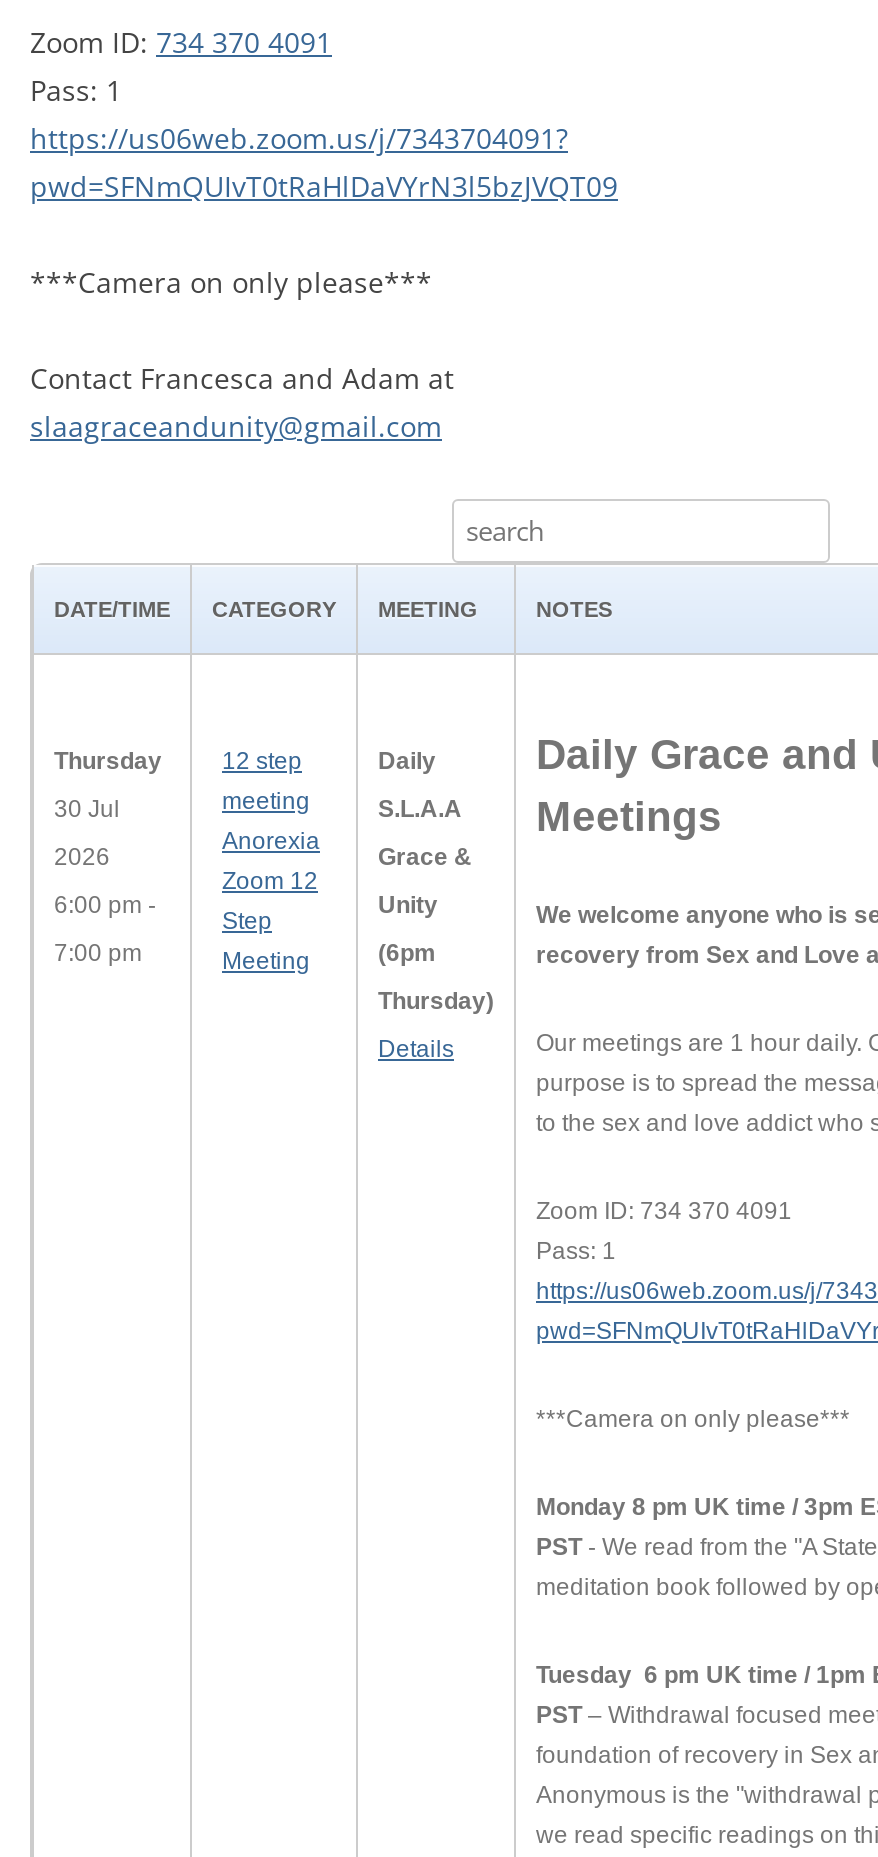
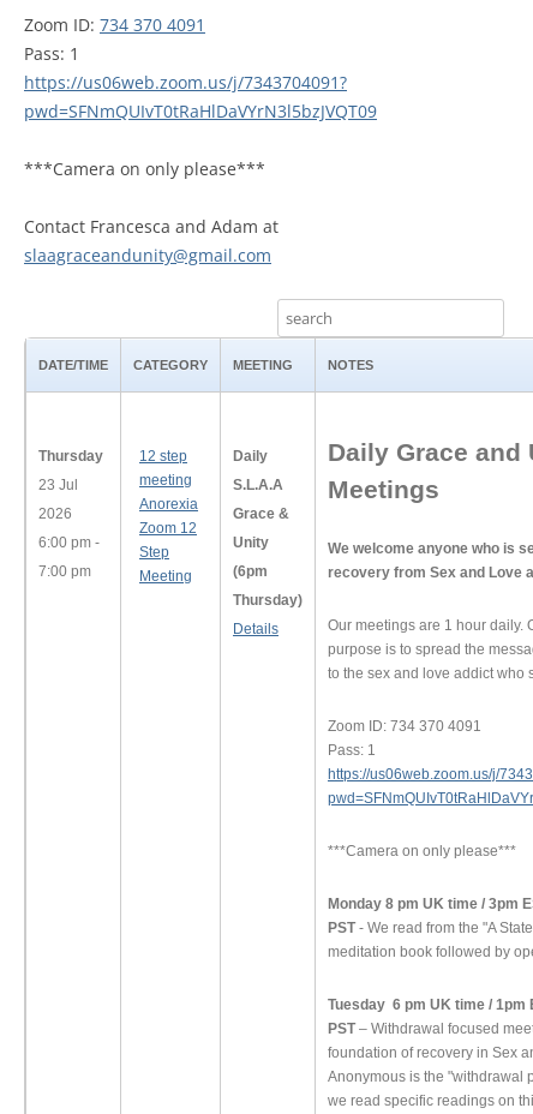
[54,796,120,824] 30 Jul -> [38,477,78,494] 23 Jul

